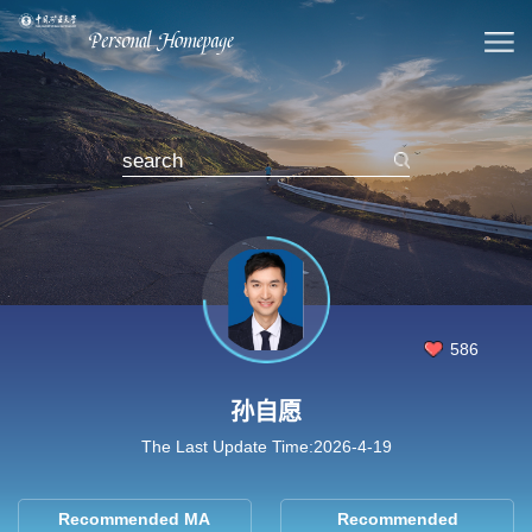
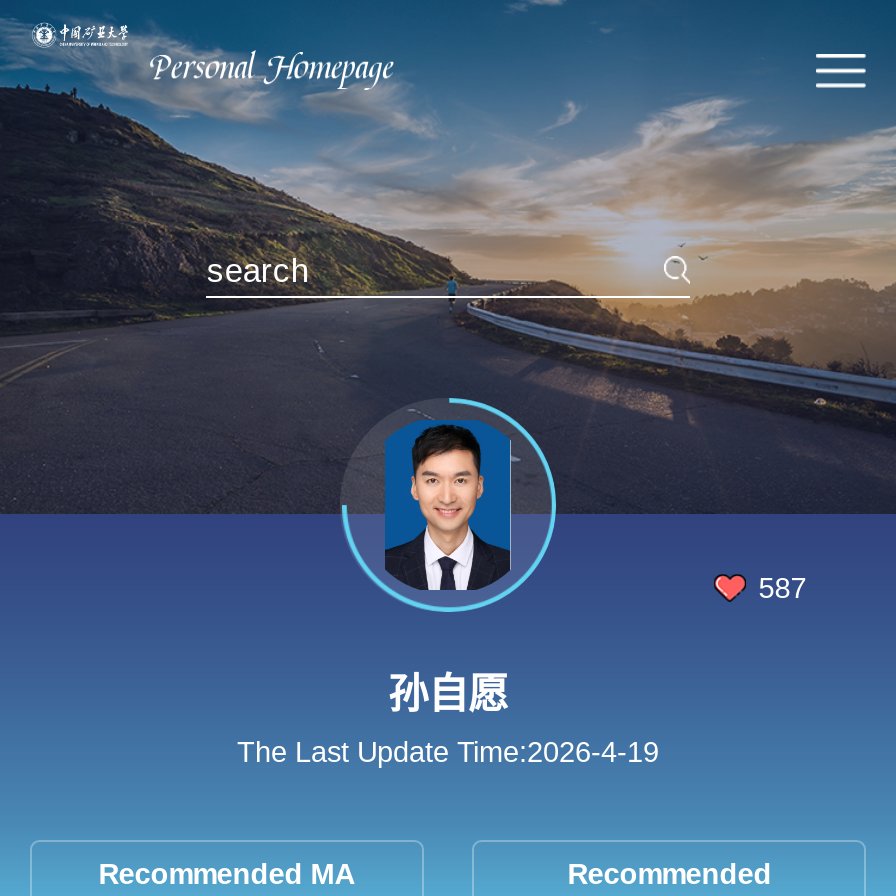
[450,339,479,358] 586 -> [758,571,806,603] 587

